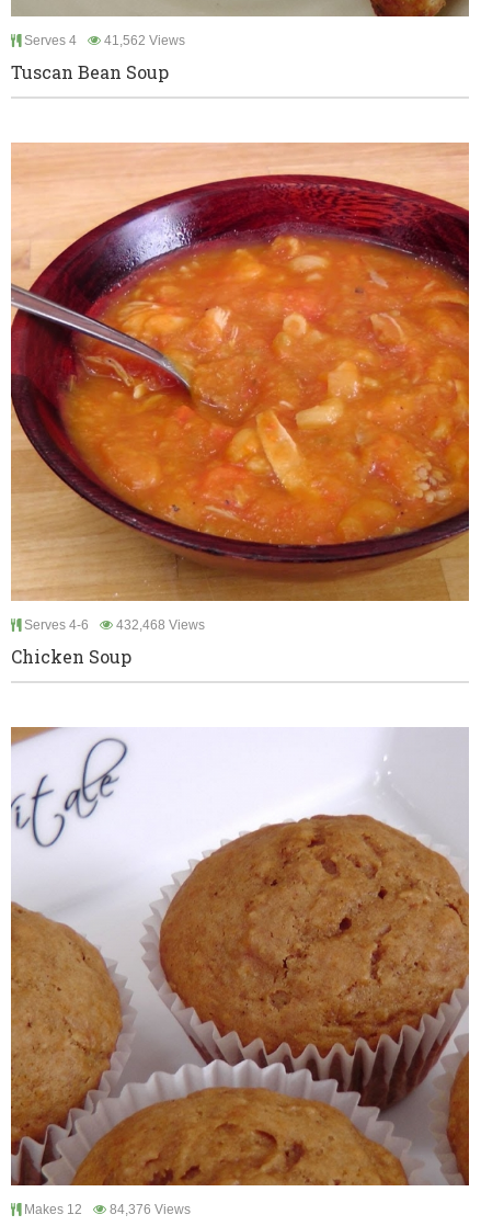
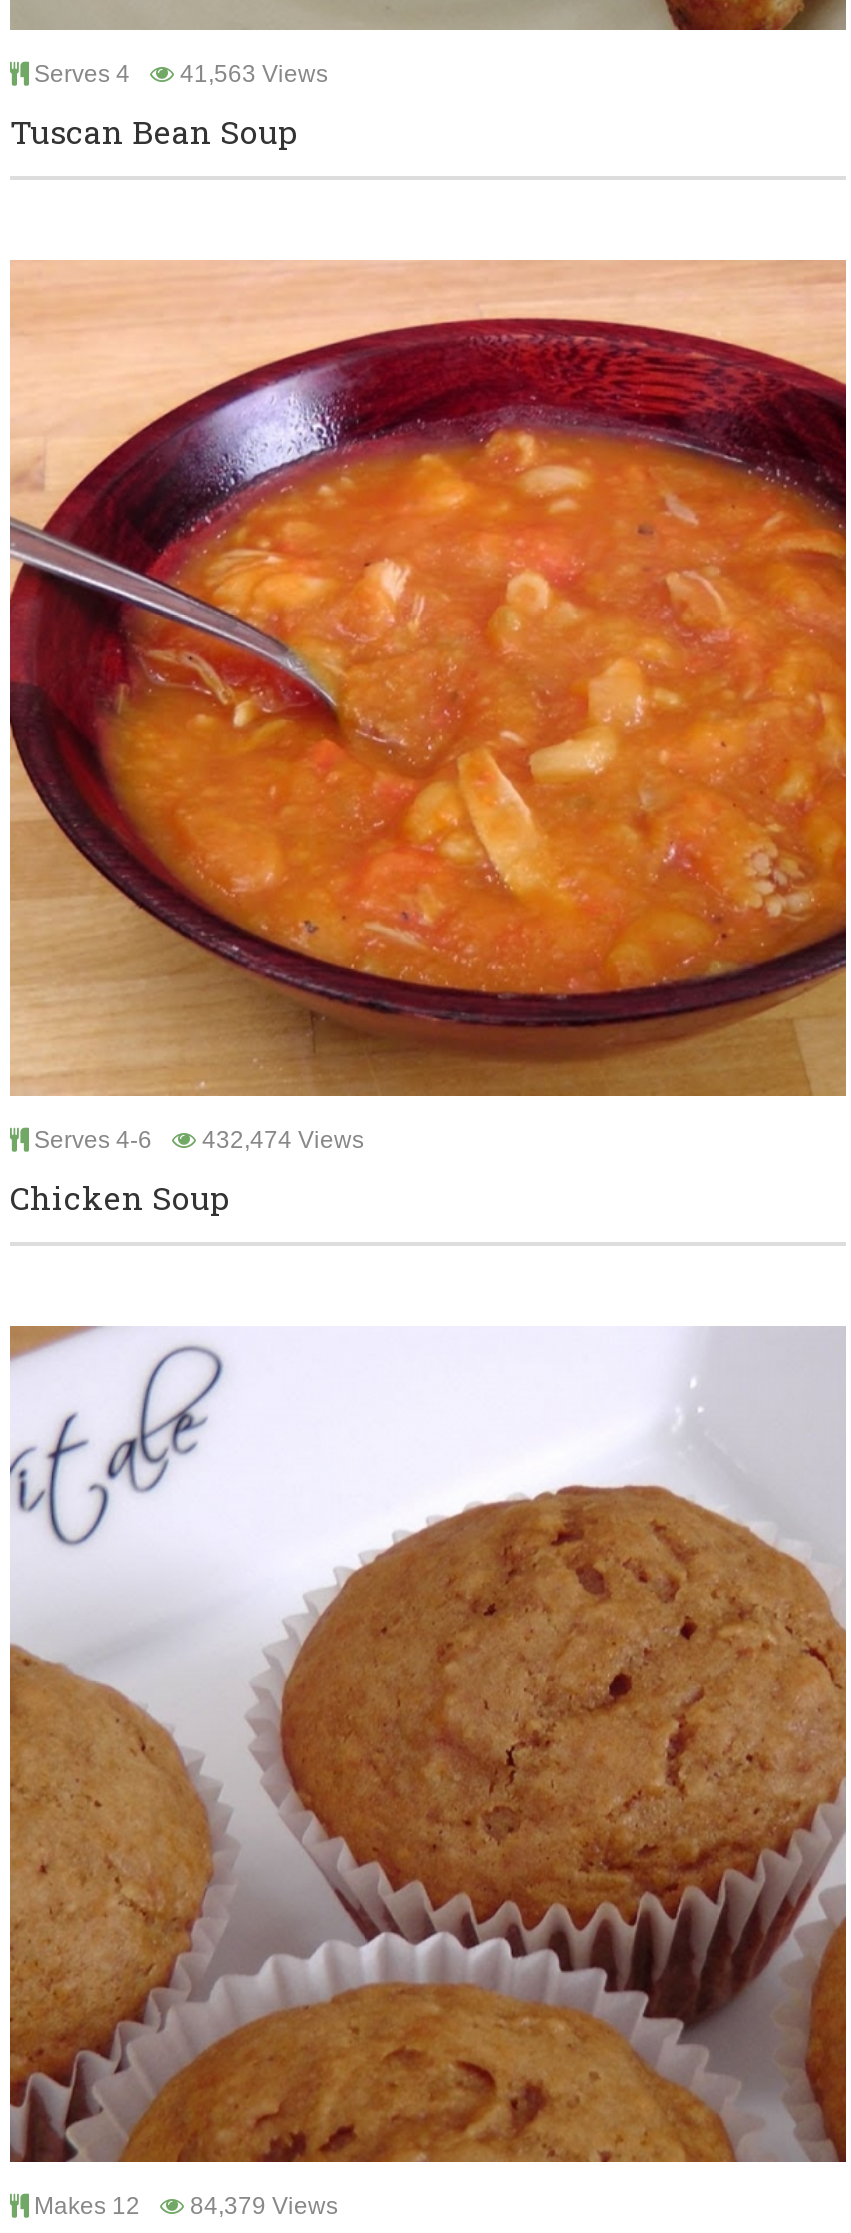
[21,33,185,48] Serves 4 41,562 Views -> [28,60,328,88] Serves 4 41,563 Views
[21,617,205,633] Serves 4-6 432,468 Views -> [28,1126,364,1154] Serves 4-6 432,474 Views
[21,1202,191,1217] Makes 12 84,376 Views -> [28,2192,338,2220] Makes 12 84,379 Views

